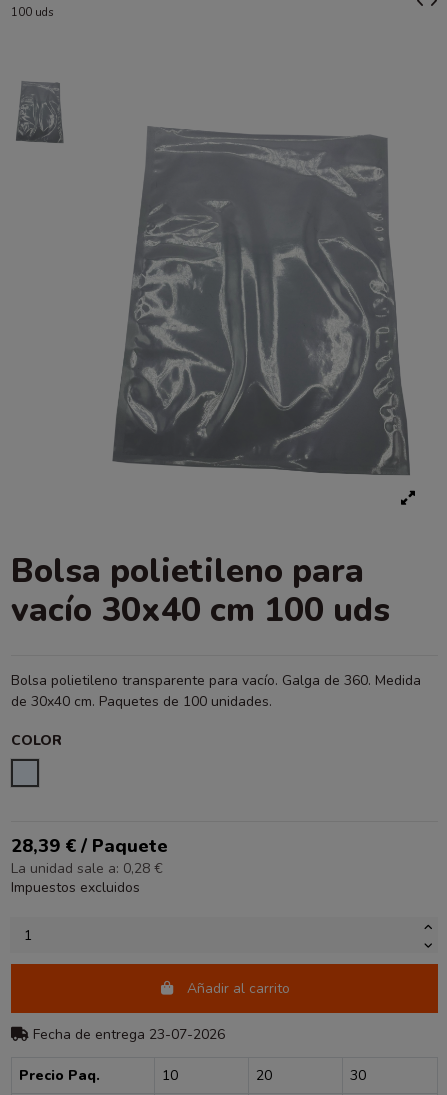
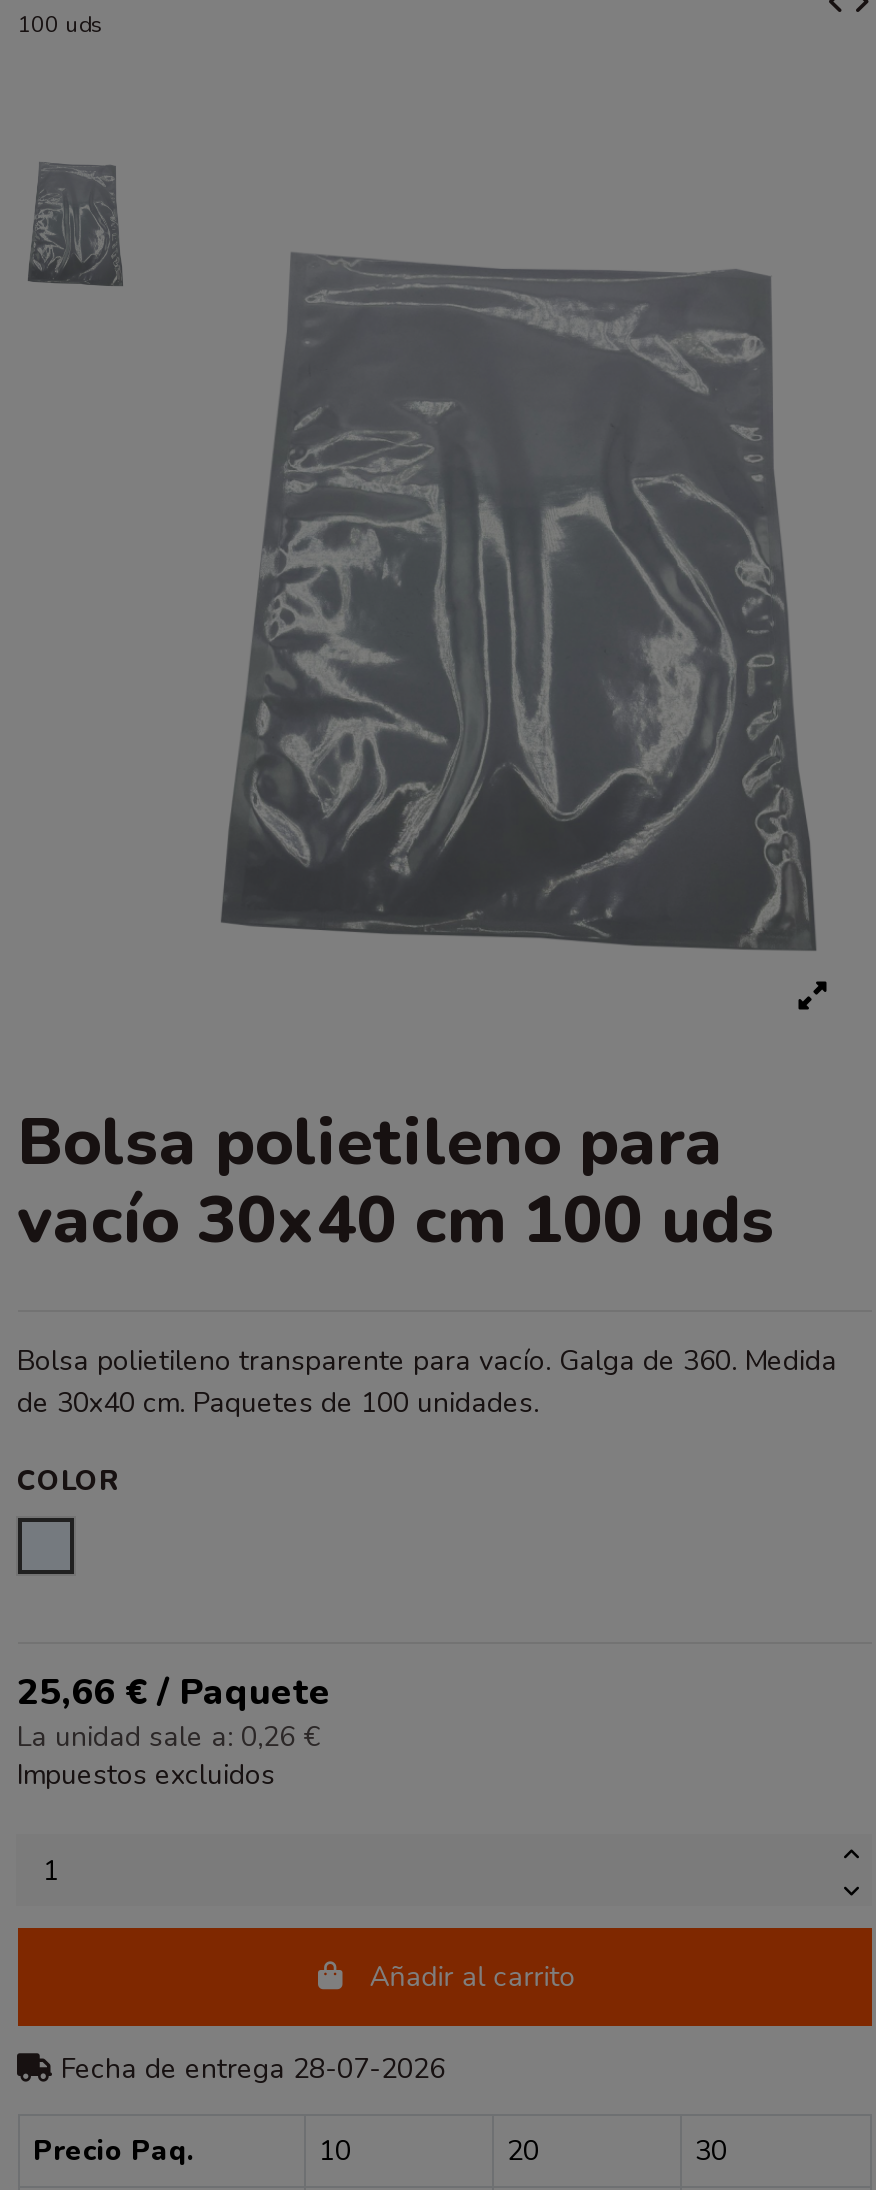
[10,834,167,858] 28,39 € / Paquete -> [17,1667,331,1715] 25,66 € / Paquete
[10,859,162,878] La unidad sale a: 0,28 € -> [17,1718,321,1756] La unidad sale a: 0,26 €
[32,1025,224,1044] Fecha de entrega 23-07-2026 -> [61,2051,445,2089] Fecha de entrega 28-07-2026

